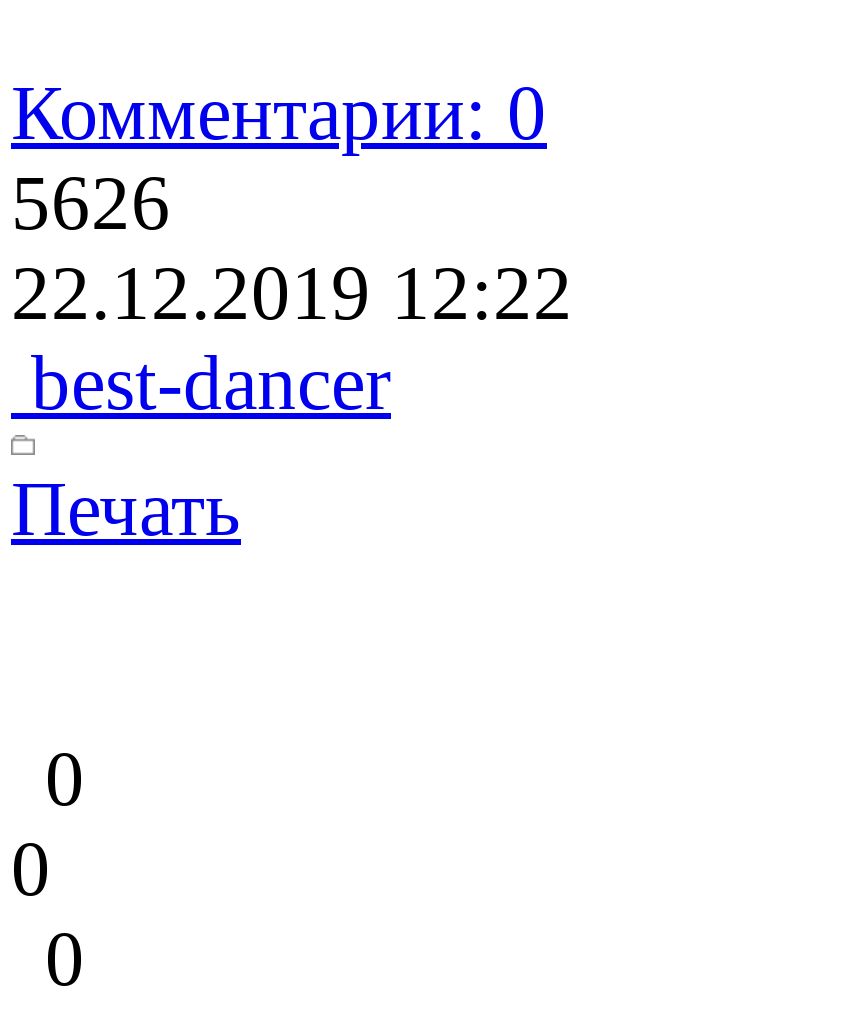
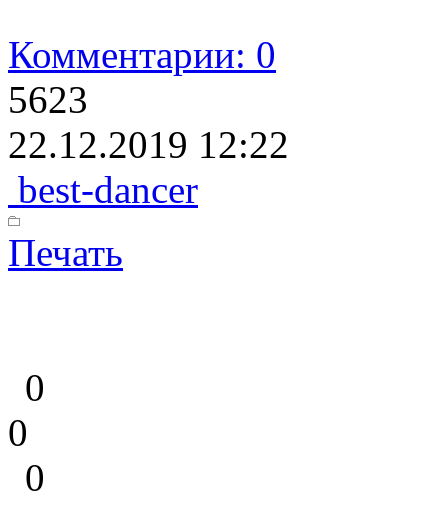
[11,158,171,244] 5626 -> [8,78,88,121] 5623

